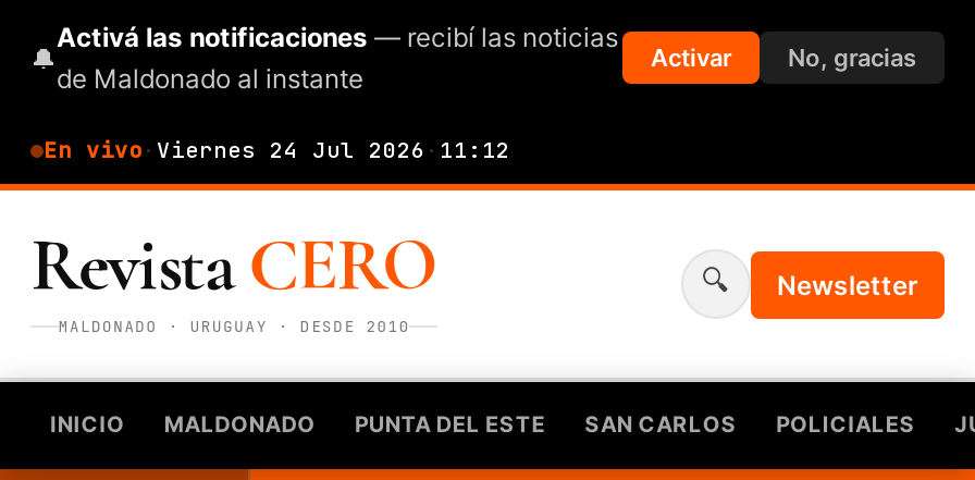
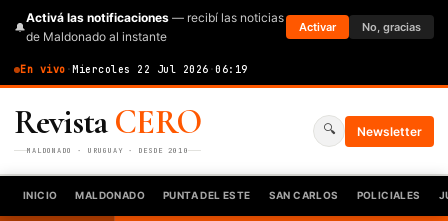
[44,136,510,164] En vivo · Viernes 24 Jul 2026 · 11:12 -> [20,63,247,76] En vivo · Miercoles 22 Jul 2026 · 06:19

